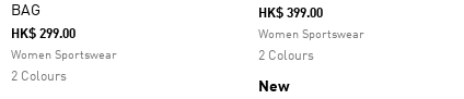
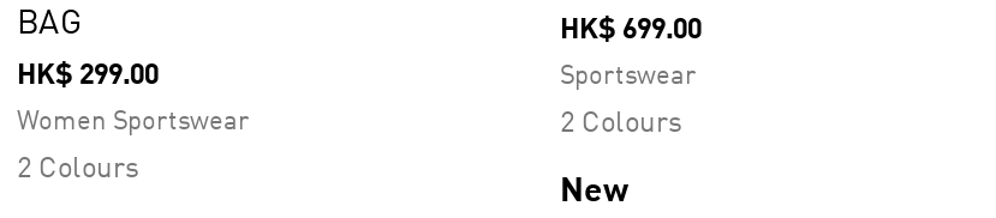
[258,8,323,21] HK$ 399.00 -> [560,17,702,46] HK$ 699.00
[258,29,364,41] Women Sportswear -> [560,65,697,91] Sportswear

